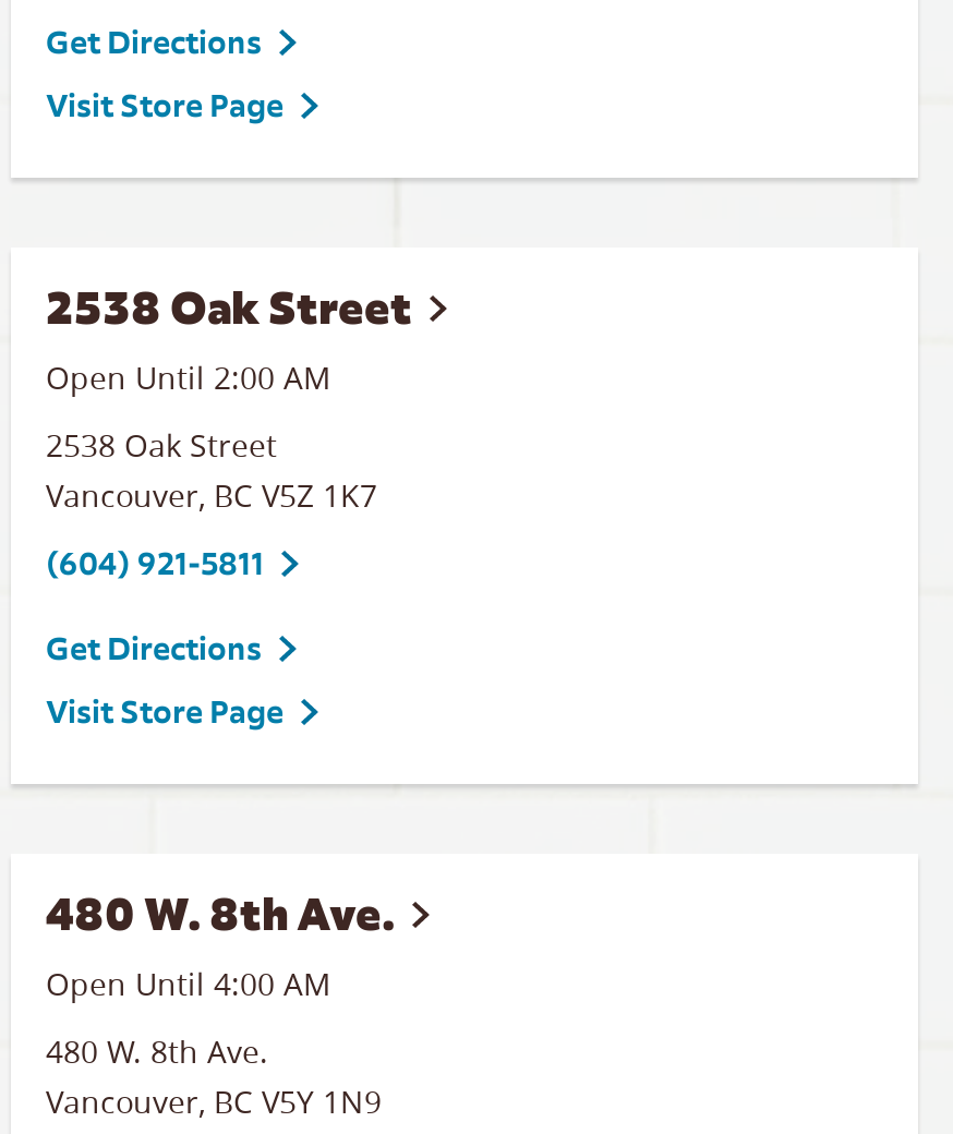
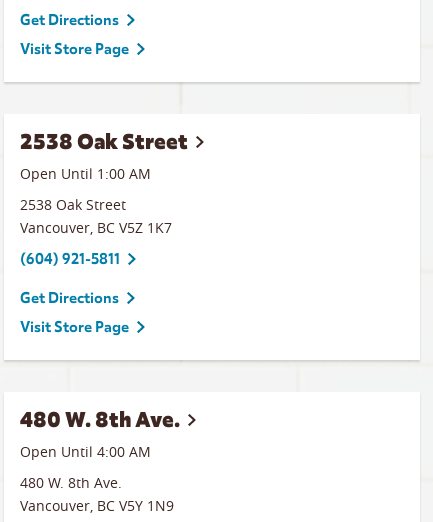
[46,355,331,397] Open Until 2:00 AM -> [20,164,151,183] Open Until 1:00 AM

